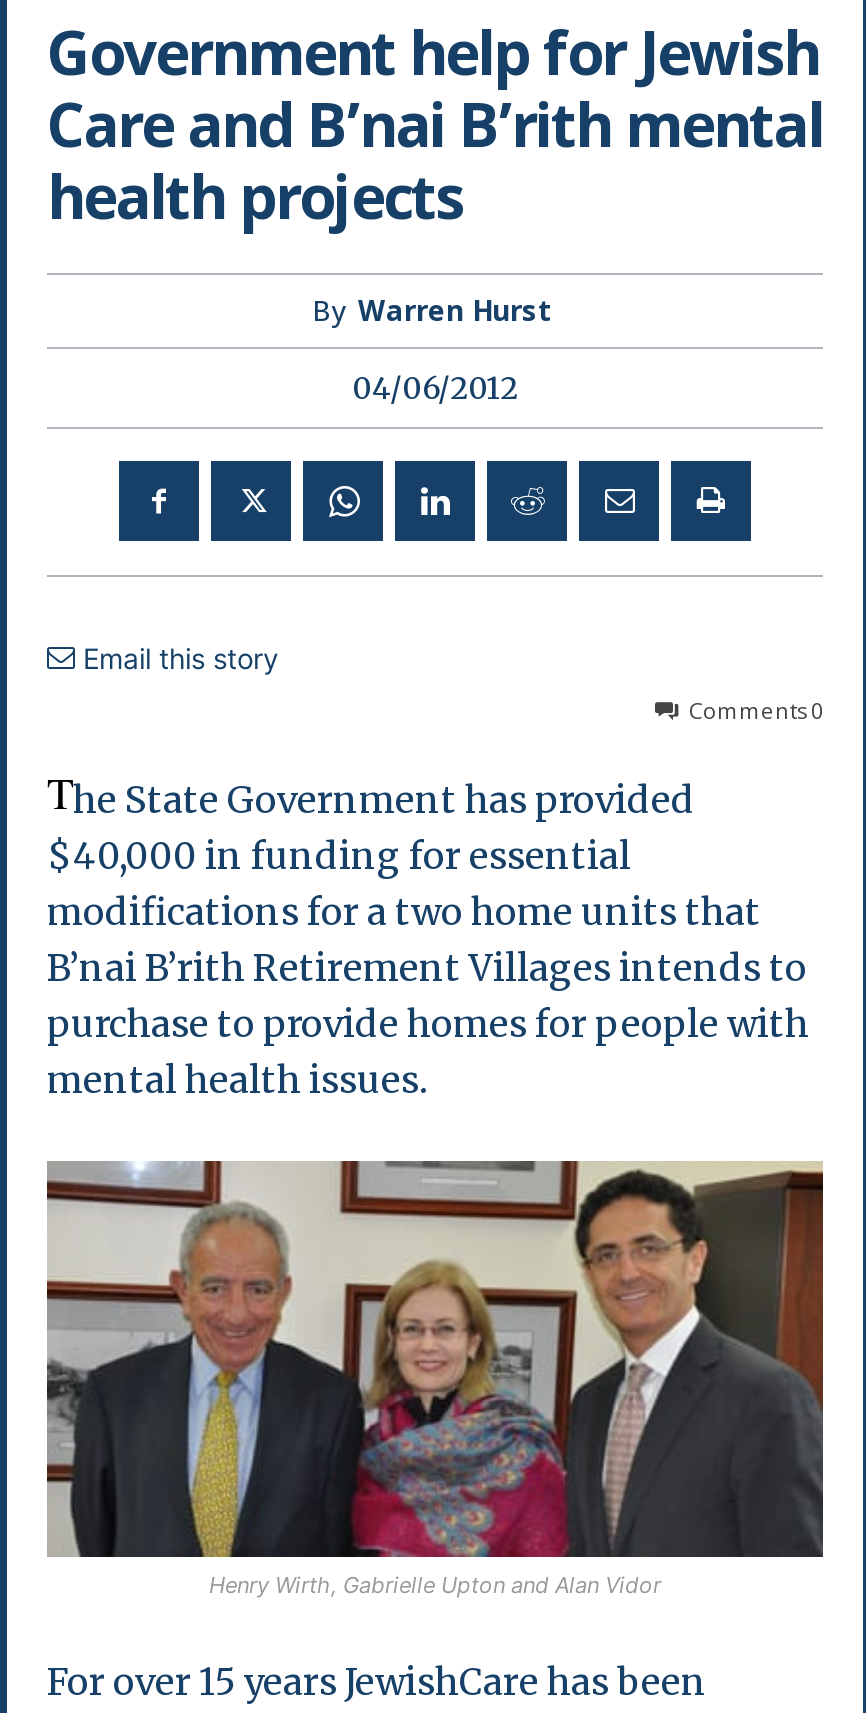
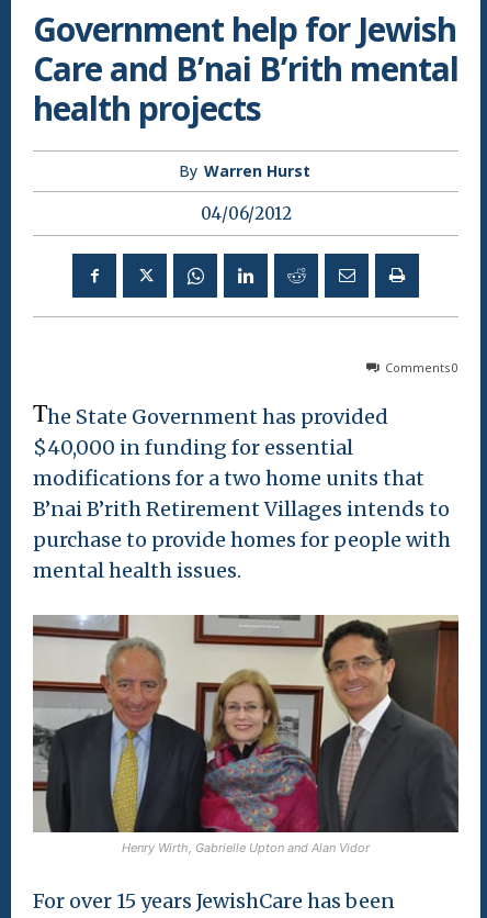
[75,641,279,675] Email this story -> none

